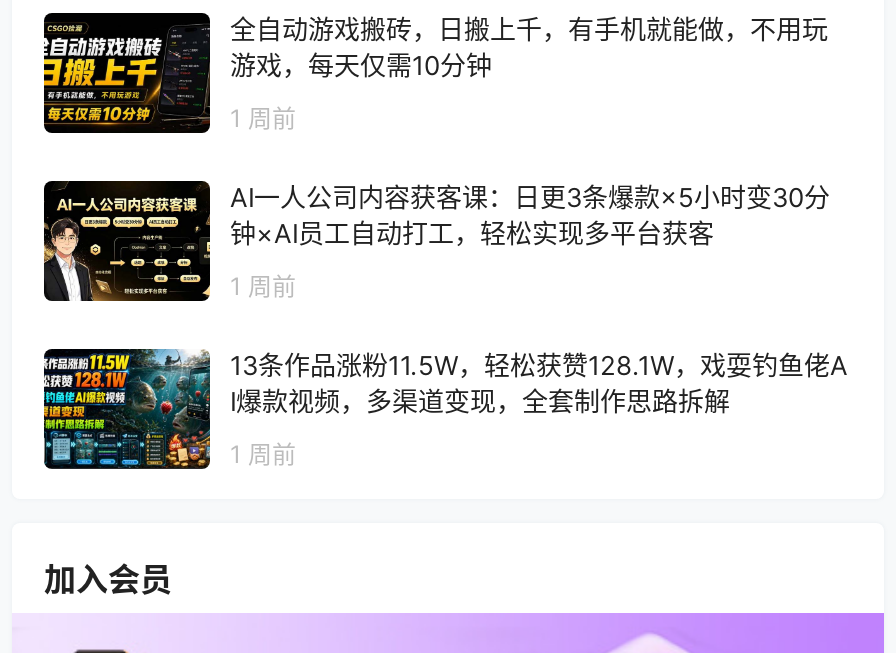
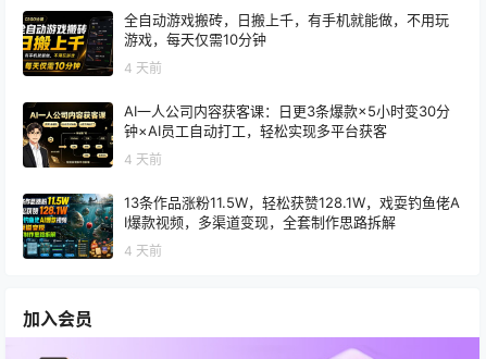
[230,103,296,133] 1 周前 -> [124,60,162,76] 4 天前
[230,271,296,301] 1 周前 -> [124,151,162,167] 4 天前
[230,439,296,469] 1 周前 -> [124,242,162,259] 4 天前

